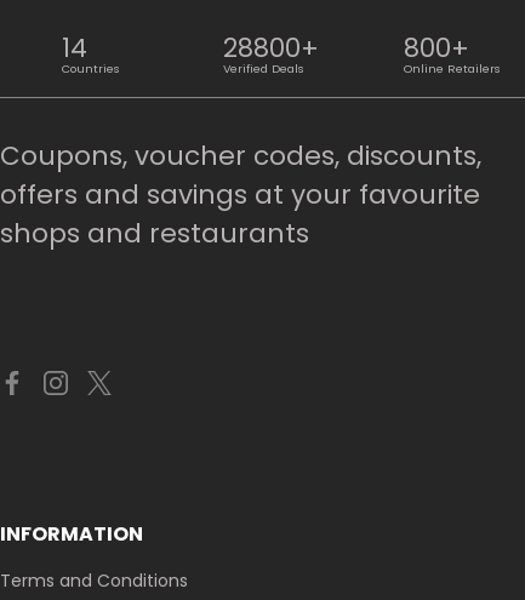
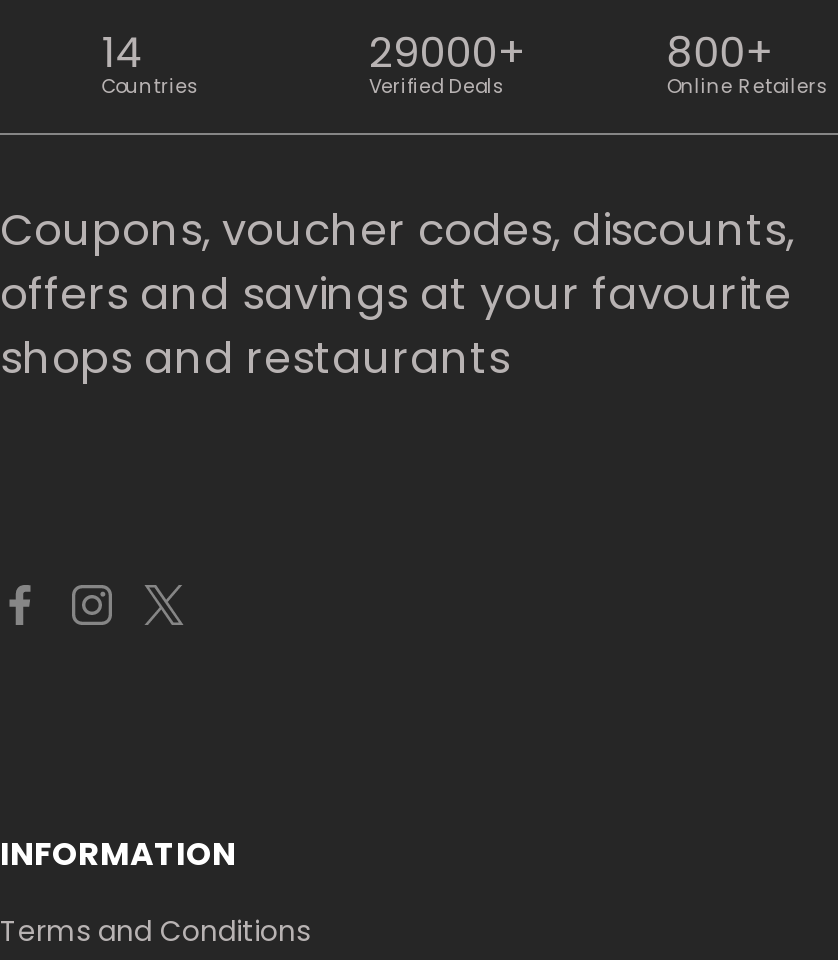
[224,30,319,65] 28800+ -> [369,23,527,81] 29000+

